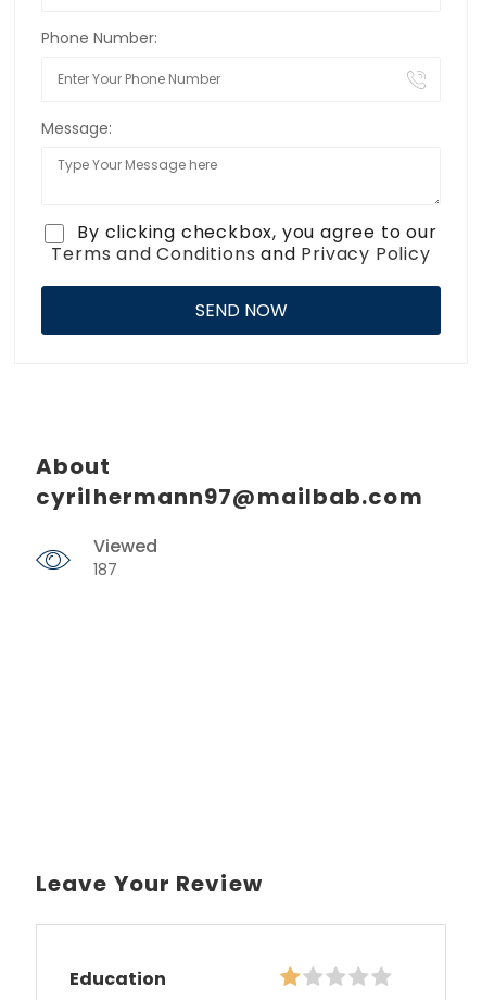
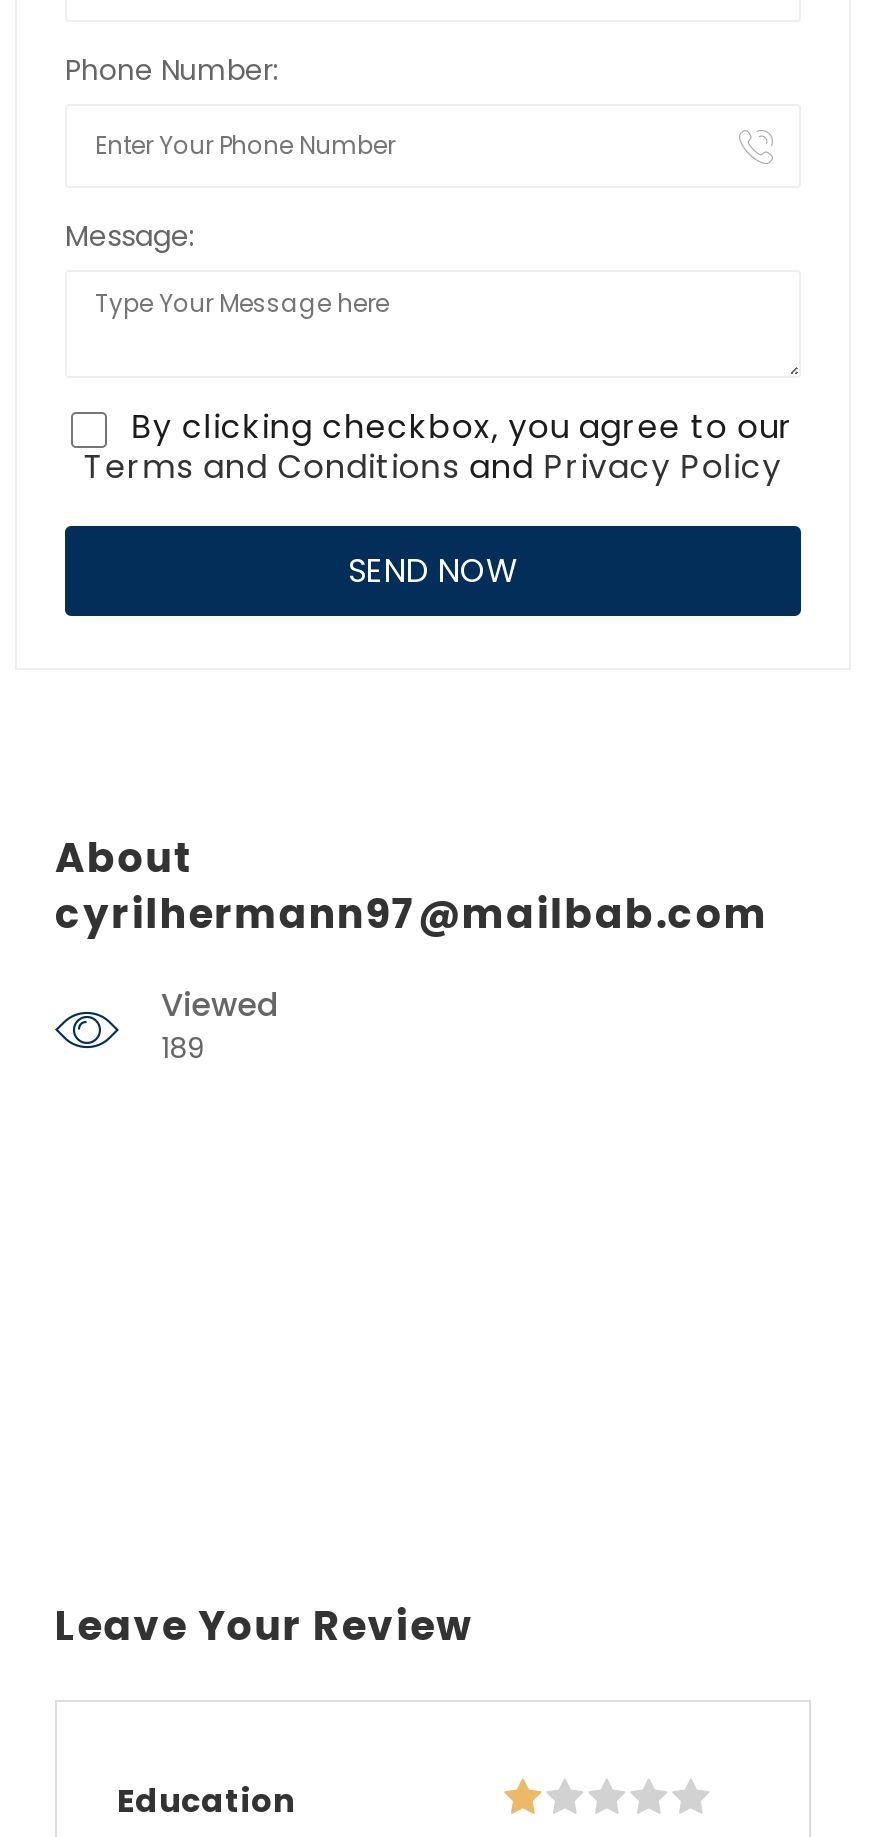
[93,559,117,580] 187 -> [161,1028,205,1068] 189

